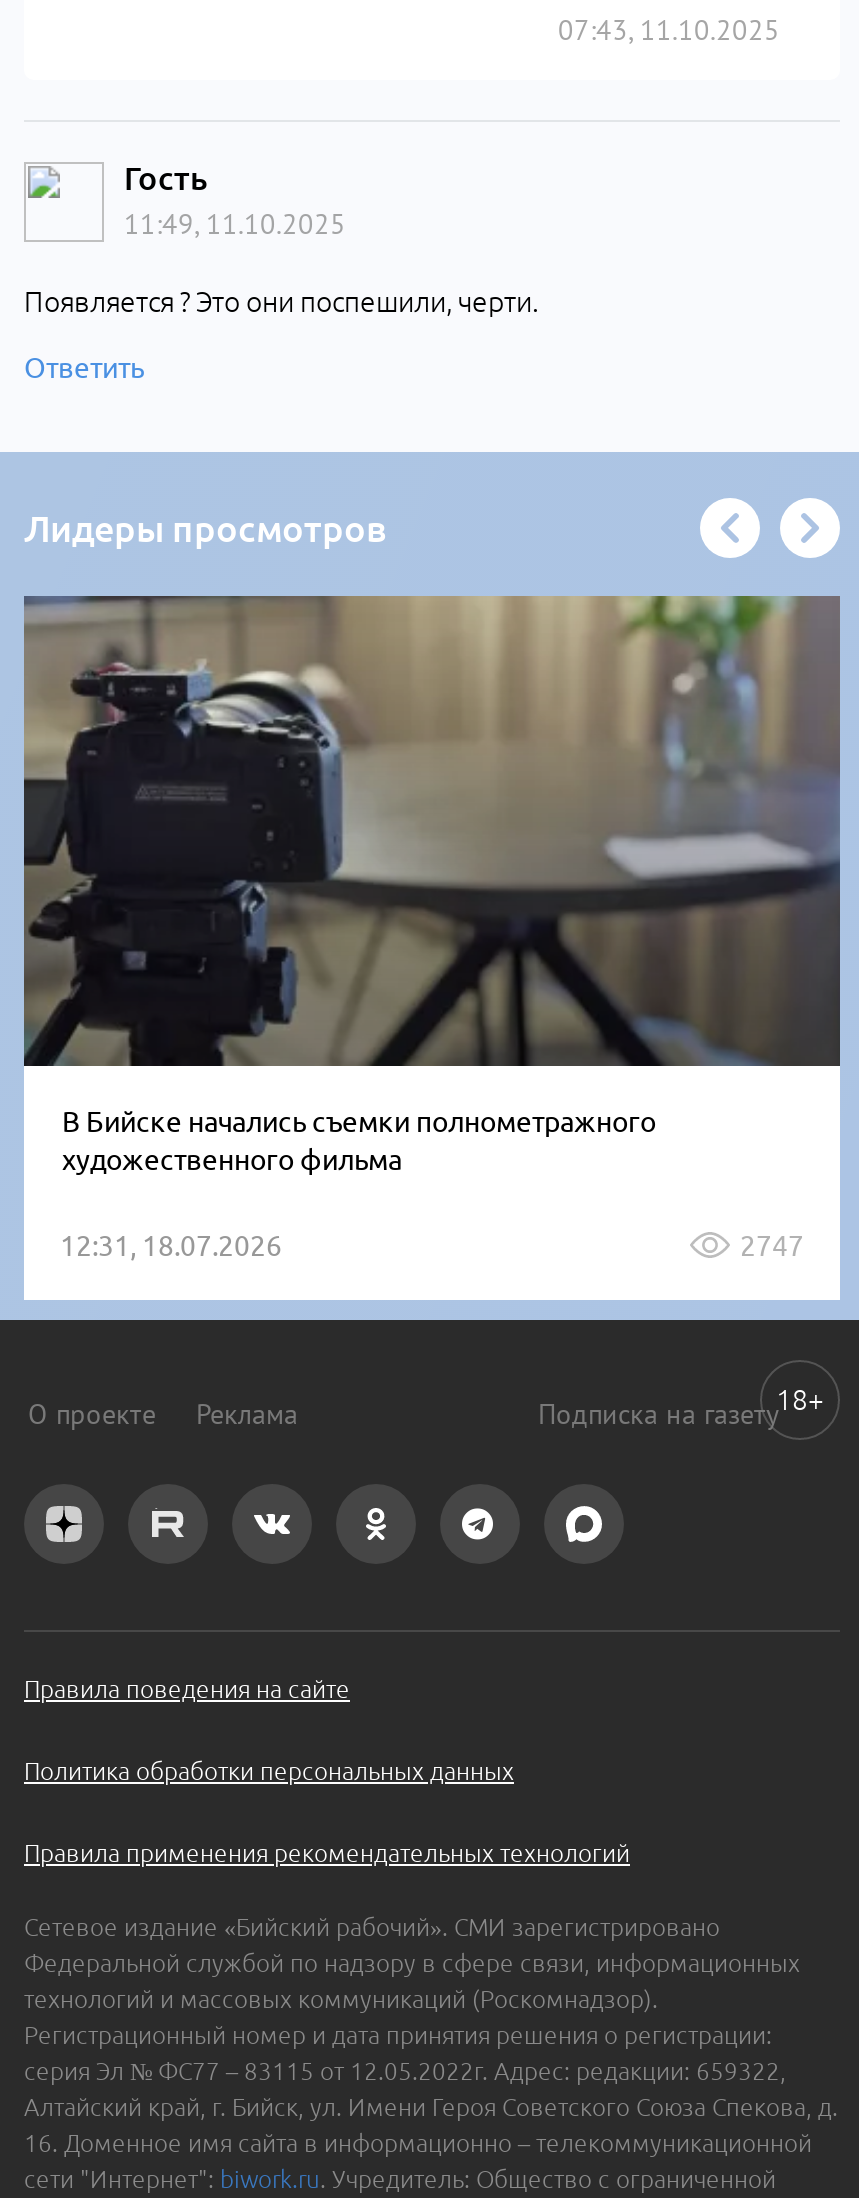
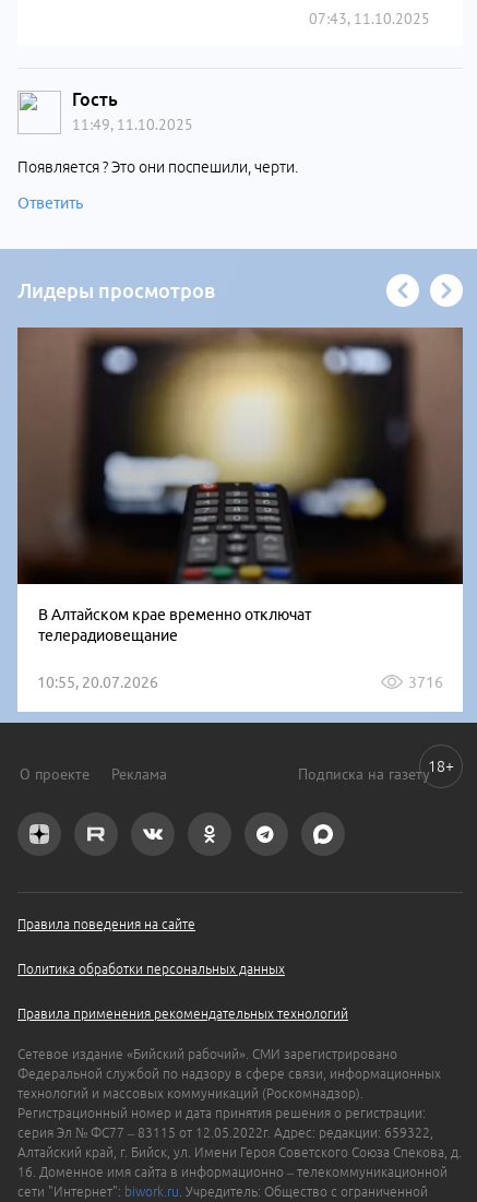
[24,596,840,1175] [image] | В Бийске начались съемки полнометражного | художественного фильма -> [17,328,463,644] [image] | В Алтайском крае временно отключат | телерадиовещание
[60,1229,804,1261] 12:31, 18.07.2026 | 2747 -> [37,673,443,691] 10:55, 20.07.2026 | 3716

